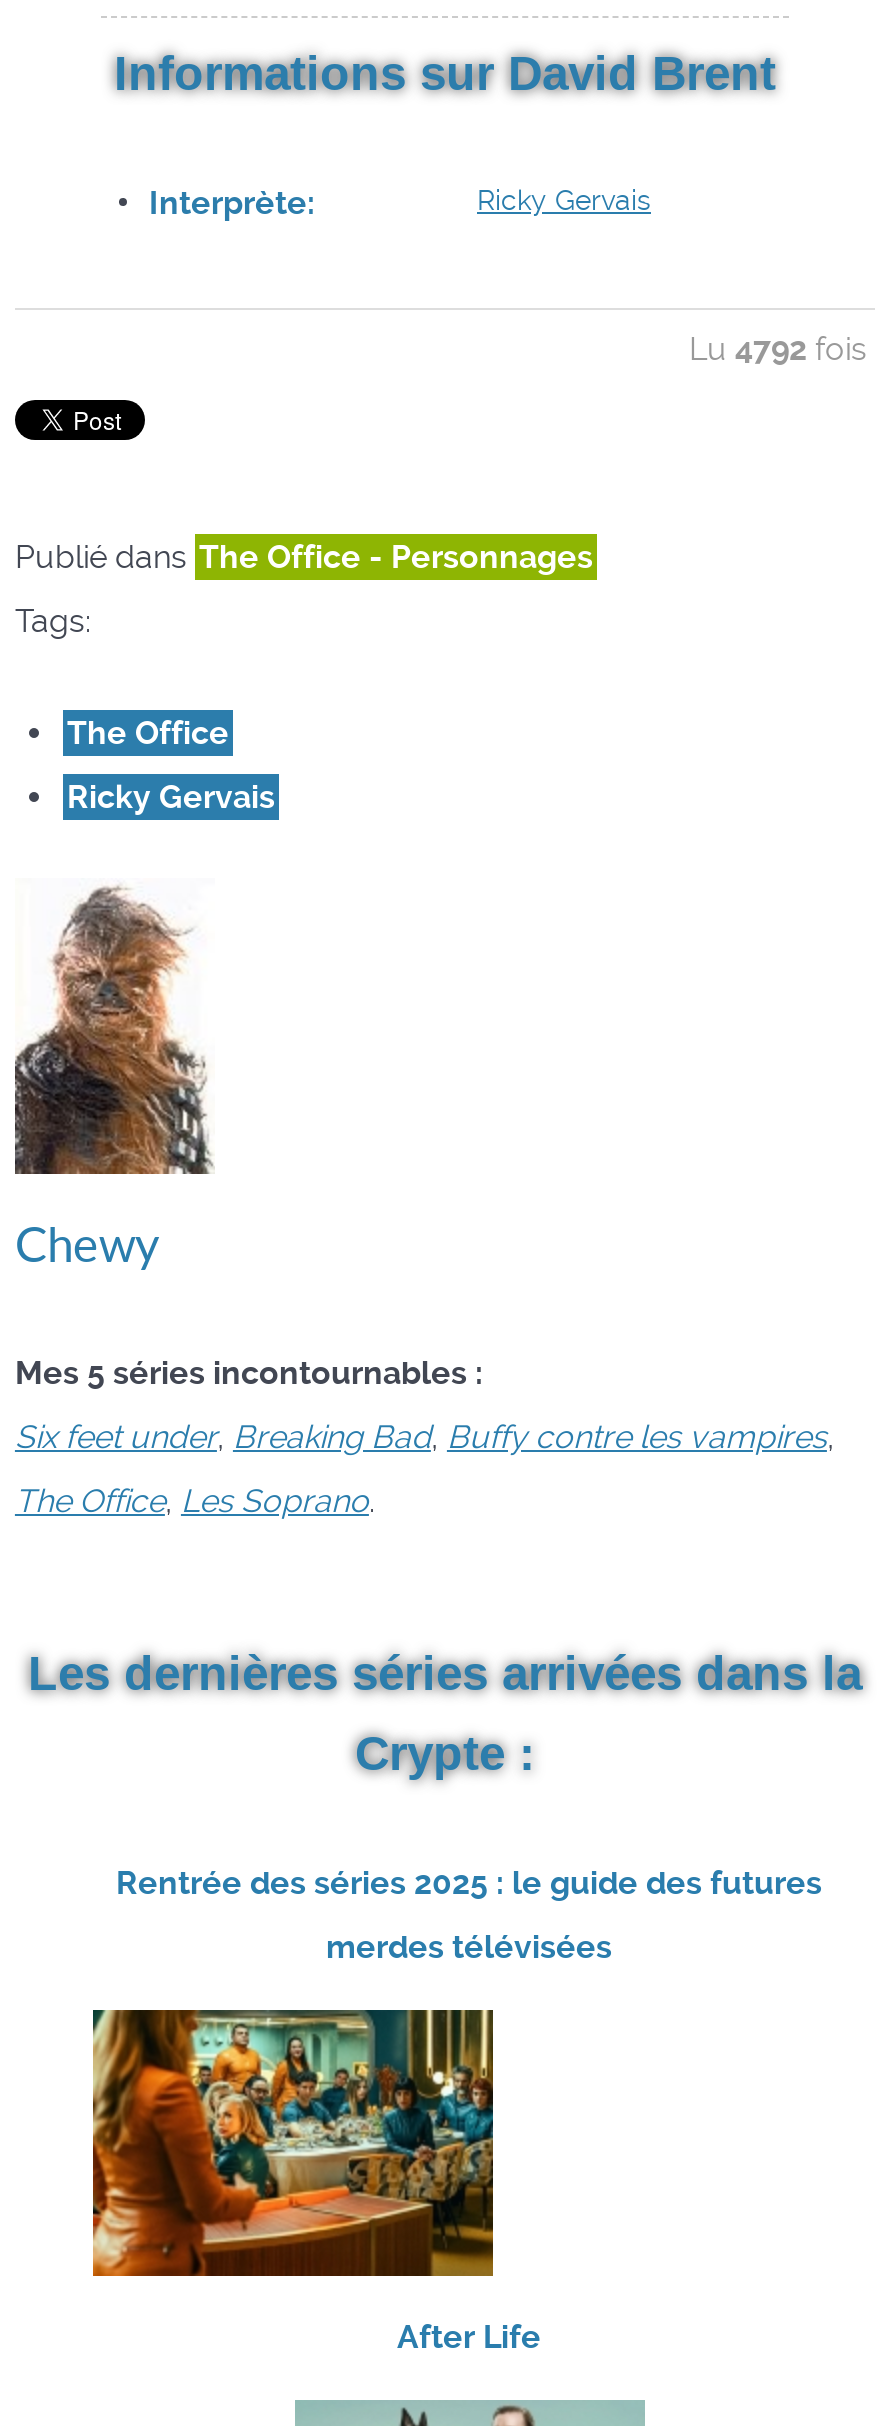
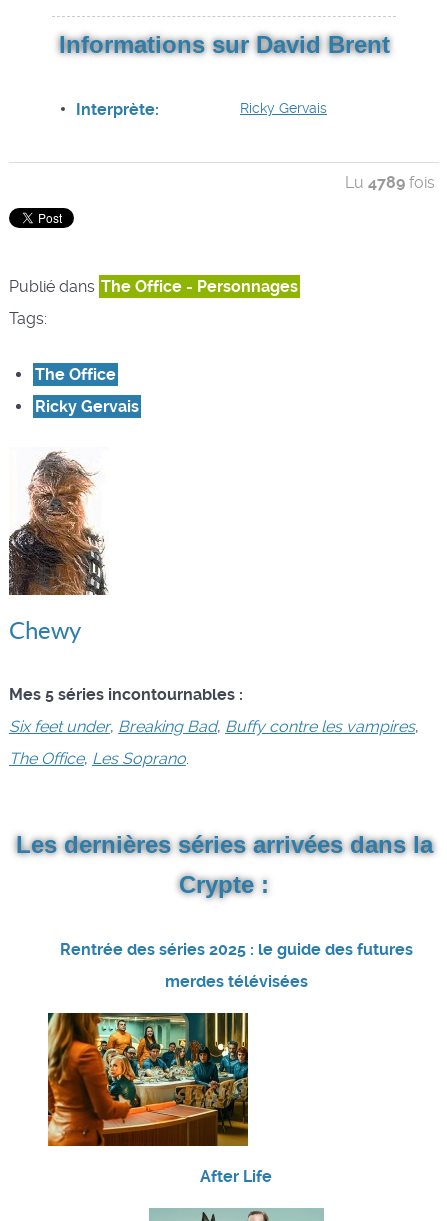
[689,330,867,368] Lu 4792 fois -> [345,173,435,192] Lu 4789 fois

